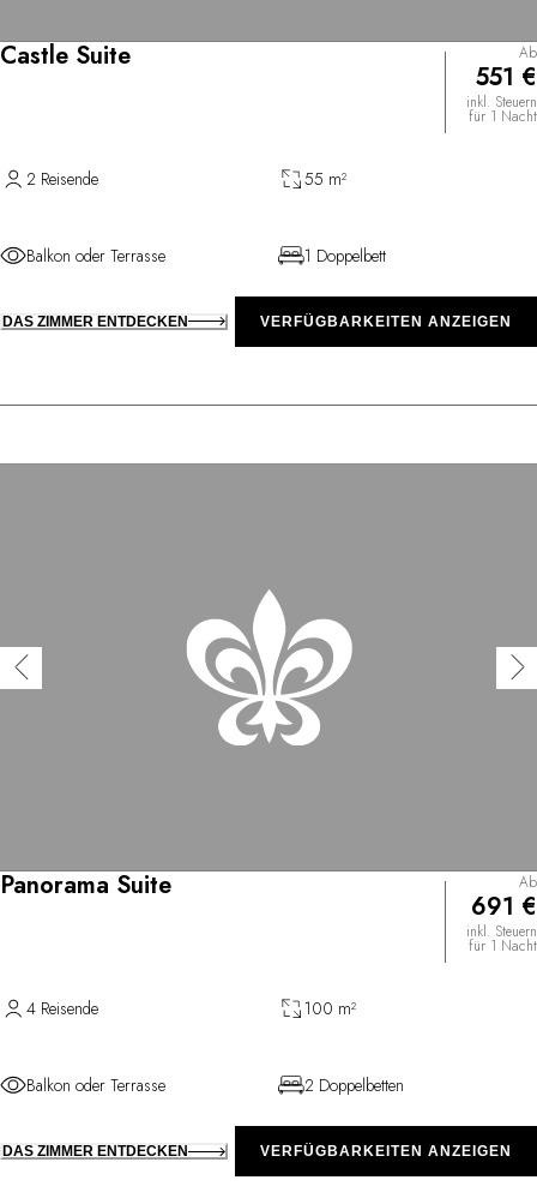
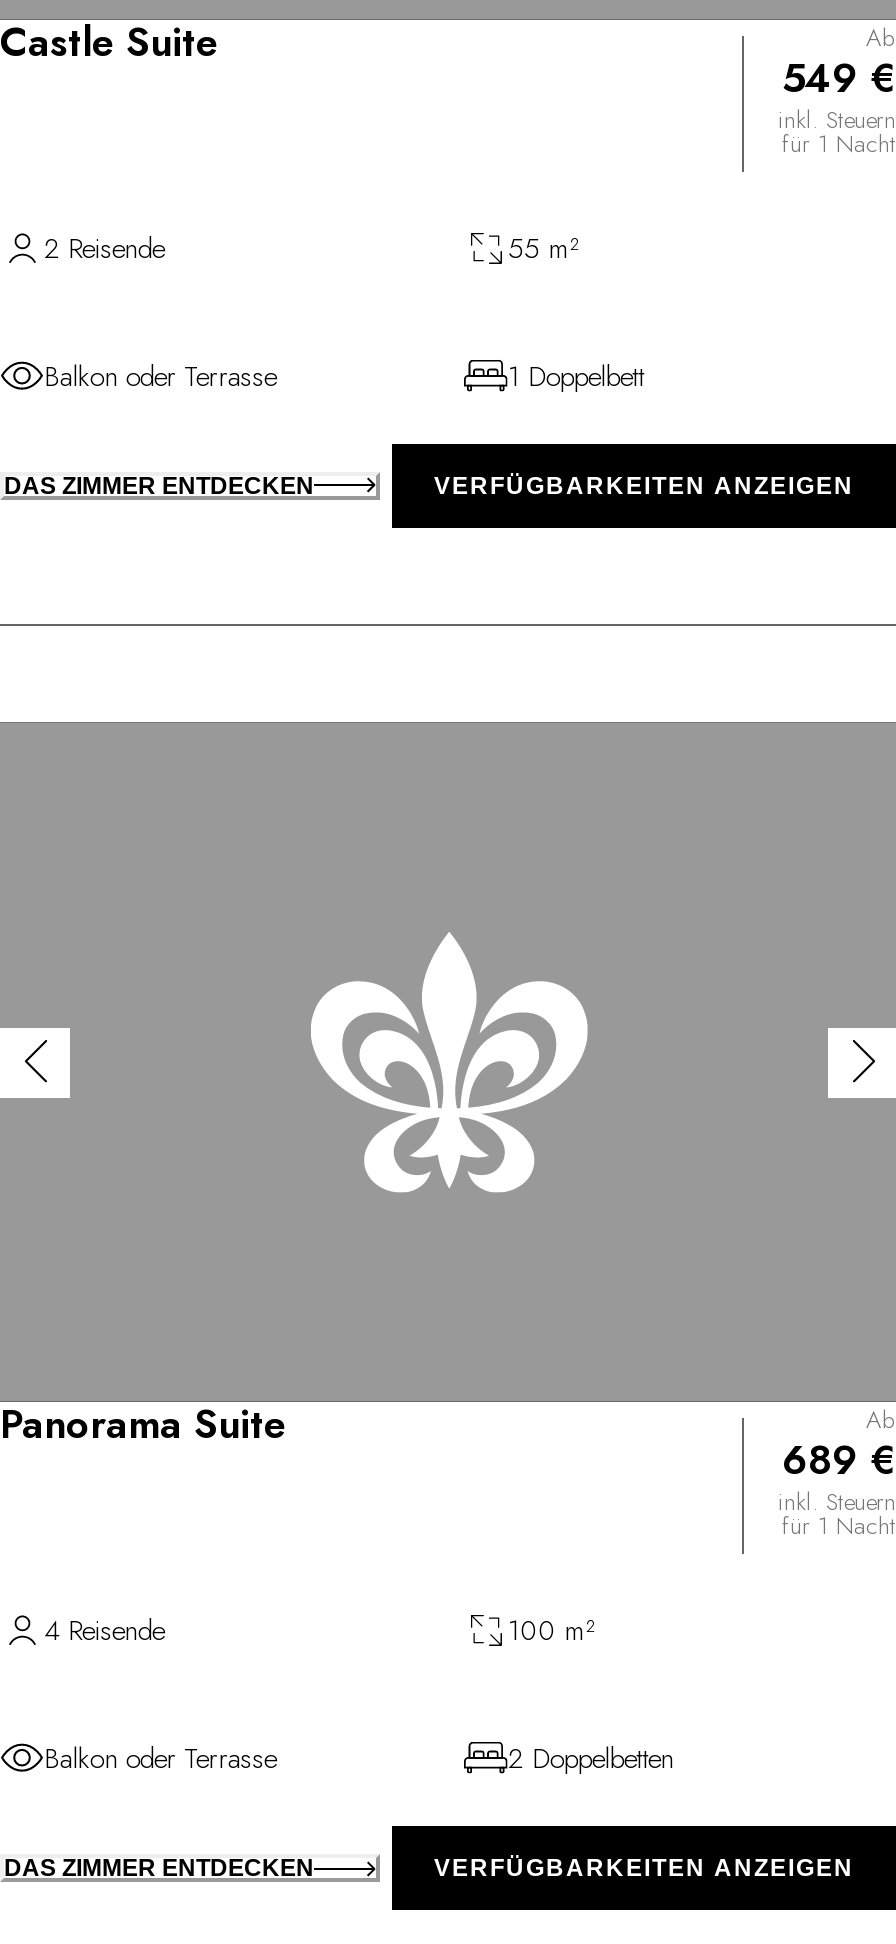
[476,60,537,94] 551 € -> [782,49,896,107] 549 €
[471,890,537,925] 691 € -> [782,1433,896,1491] 689 €

